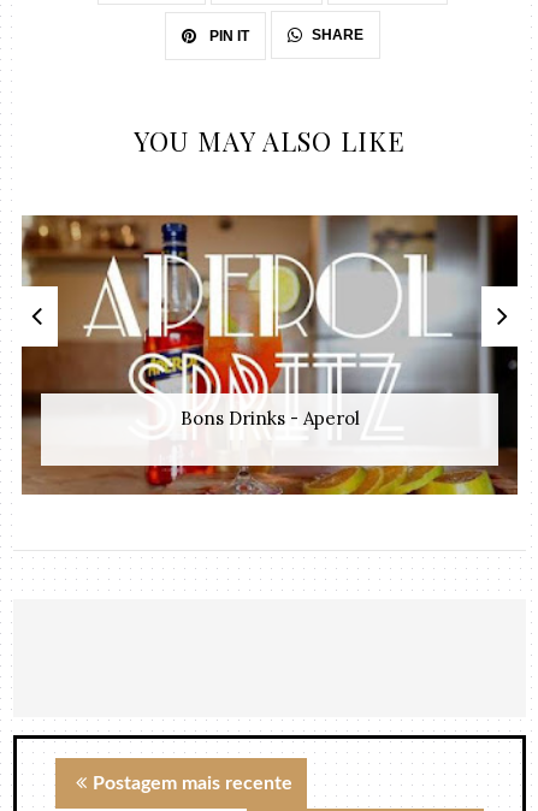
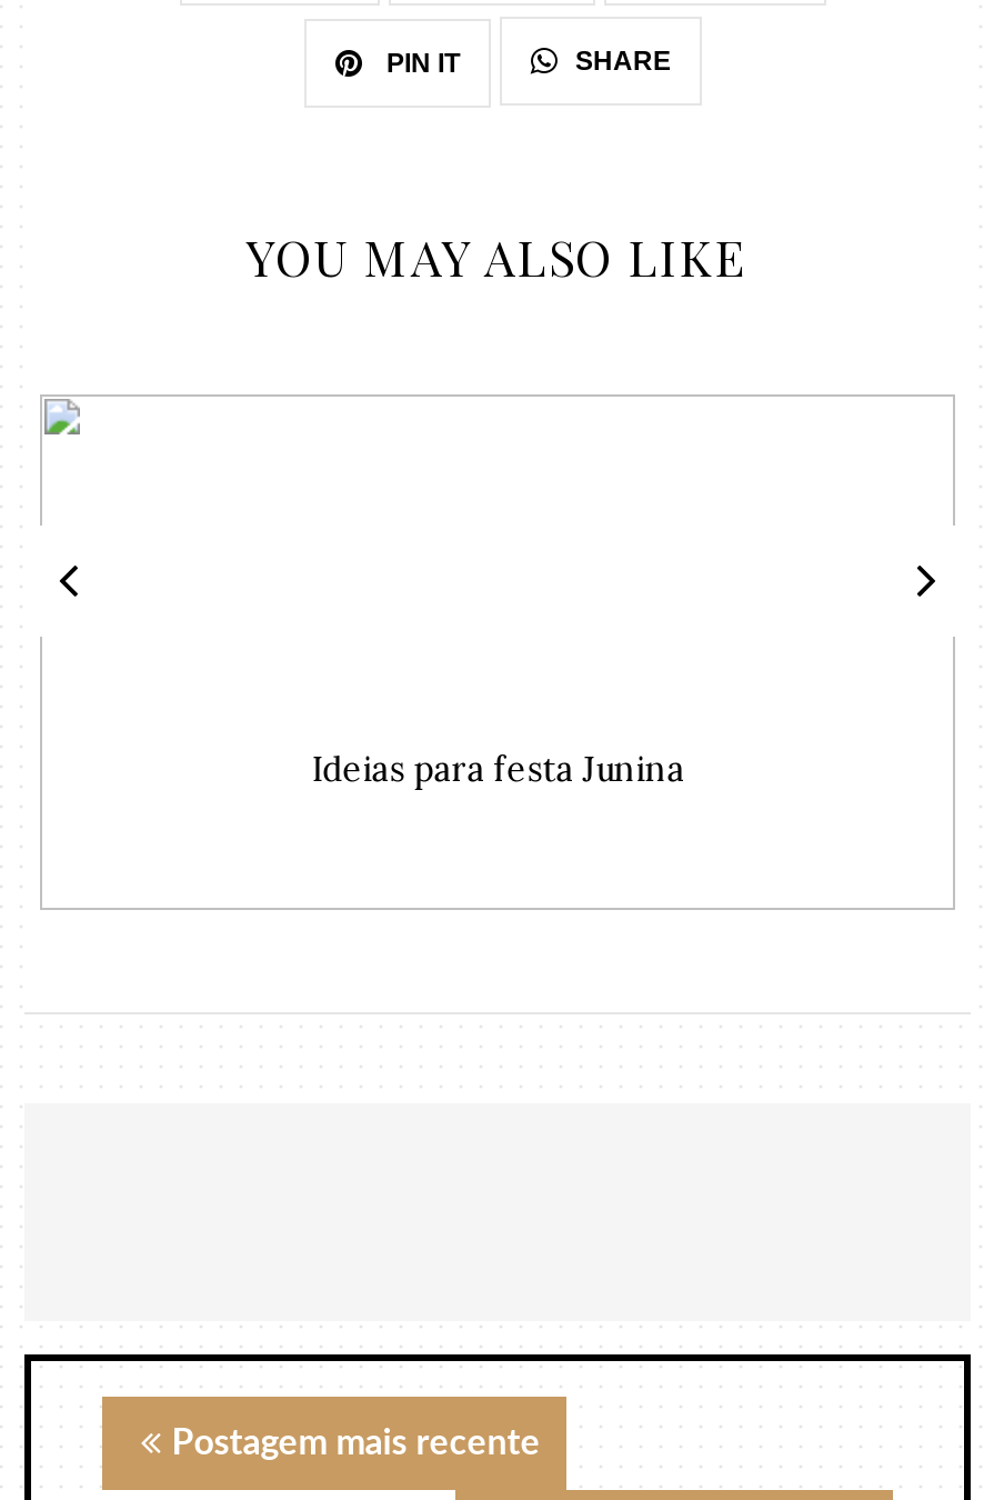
[20,214,519,496] [image] -> none
[180,407,360,429] Bons Drinks - Aperol -> [311,748,685,790] Ideias para festa Junina

